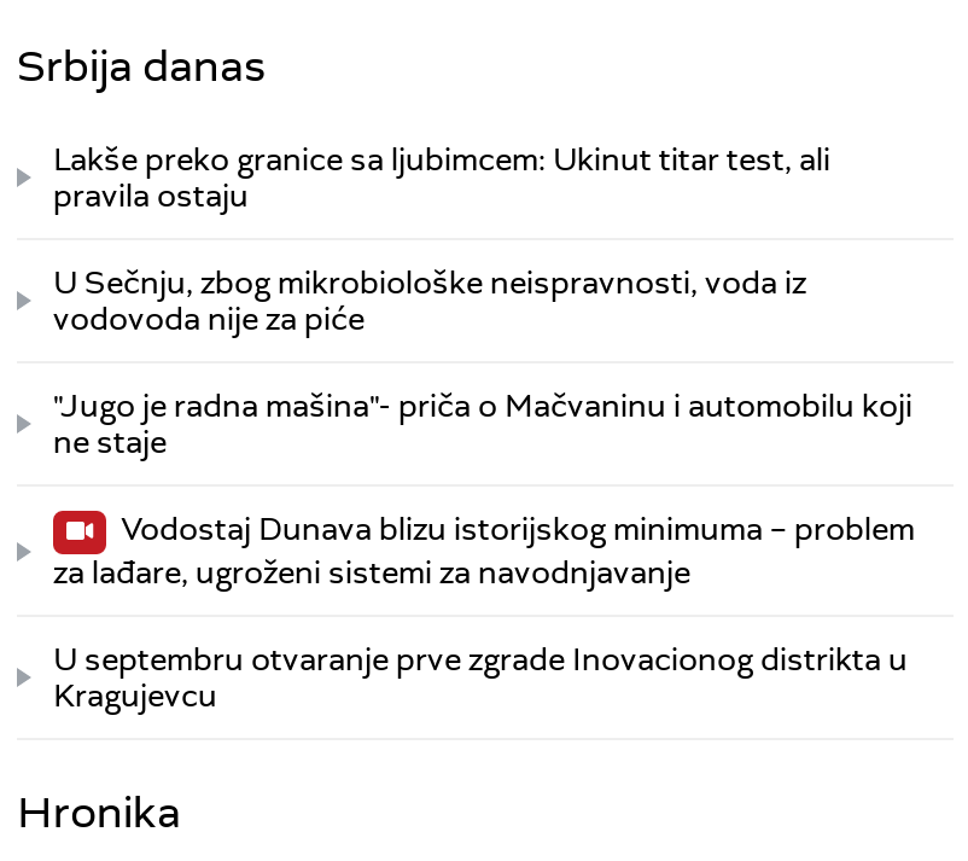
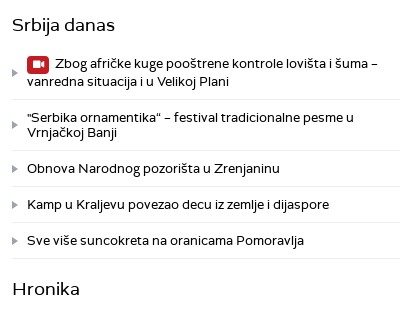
[53,139,830,216] Lakše preko granice sa ljubimcem: Ukinut titar test, ali | pravila ostaju -> [27,55,378,90] Zbog afričke kuge pooštrene kontrole lovišta i šuma – | vanredna situacija i u Velikoj Plani
[53,262,806,339] U Sečnju, zbog mikrobiološke neispravnosti, voda iz | vodovoda nije za piće -> [27,109,354,141] "Serbika ornamentika“ – festival tradicionalne pesme u | Vrnjačkoj Banji
[53,385,912,463] "Jugo je radna mašina"- priča o Mačvaninu i automobilu koji | ne staje -> [27,160,280,177] Obnova Narodnog pozorišta u Zrenjaninu
[53,508,915,593] Vodostaj Dunava blizu istorijskog minimuma – problem | za lađare, ugroženi sistemi za navodnjavanje -> [27,196,329,213] Kamp u Kraljevu povezao decu iz zemlje i dijaspore
[53,639,908,716] U septembru otvaranje prve zgrade Inovacionog distrikta u | Kragujevcu -> [27,232,304,249] Sve više suncokreta na oranicama Pomoravlja

